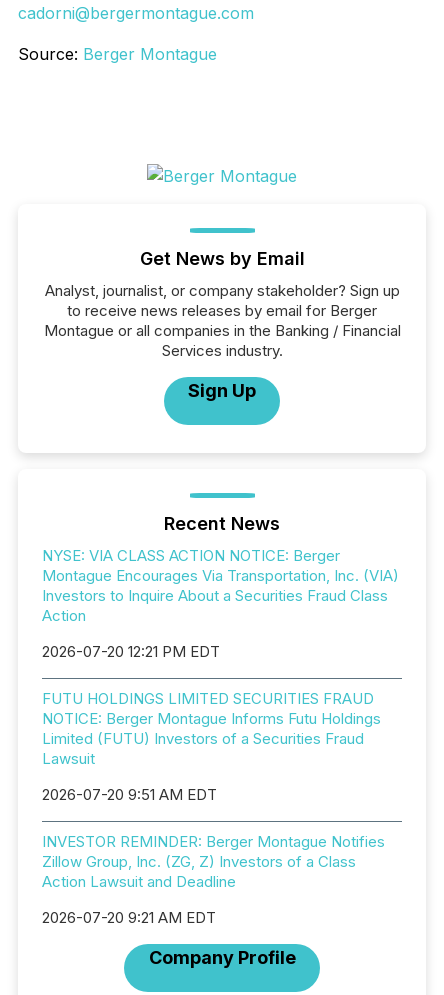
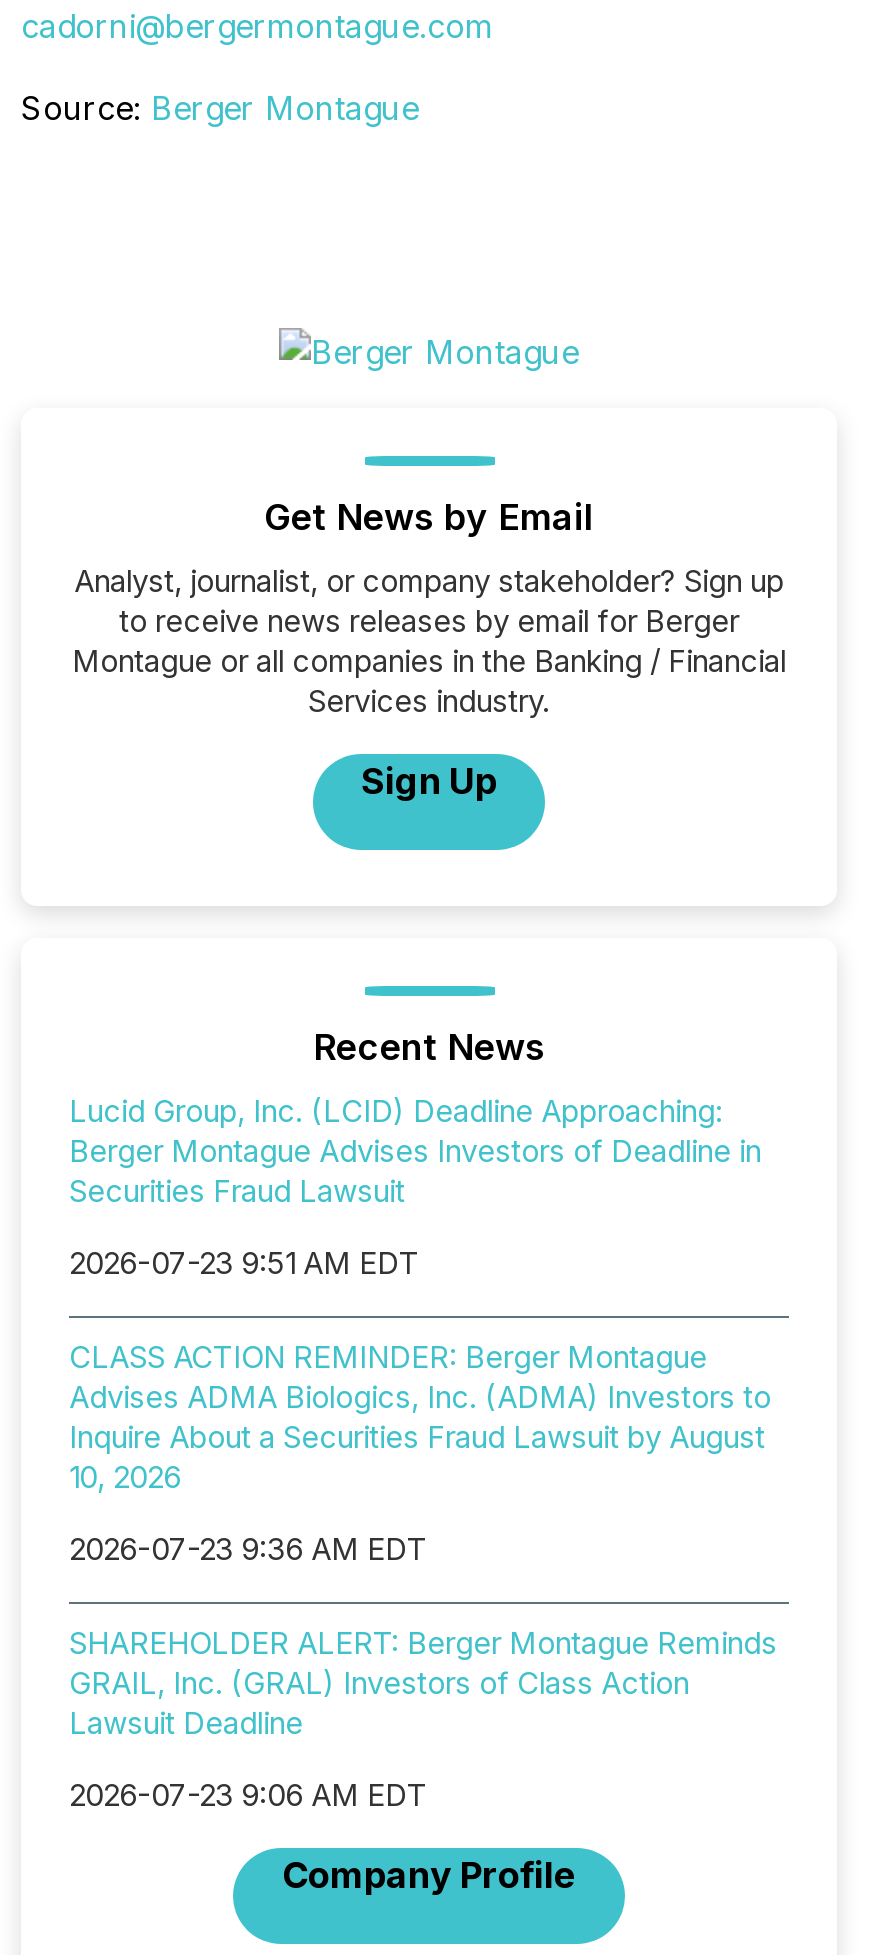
[42,546,399,625] NYSE: VIA CLASS ACTION NOTICE: Berger | Montague Encourages Via Transportation, Inc. (VIA) | Investors to Inquire About a Securities Fraud Class | Action -> [69,1092,761,1210] Lucid Group, Inc. (LCID) Deadline Approaching: | Berger Montague Advises Investors of Deadline in | Securities Fraud Lawsuit
[42,642,220,661] 2026-07-20 12:21 PM EDT -> [69,1244,419,1282] 2026-07-23 9:51 AM EDT
[42,689,381,768] FUTU HOLDINGS LIMITED SECURITIES FRAUD | NOTICE: Berger Montague Informs Futu Holdings | Limited (FUTU) Investors of a Securities Fraud | Lawsuit -> [69,1338,771,1496] CLASS ACTION REMINDER: Berger Montague | Advises ADMA Biologics, Inc. (ADMA) Investors to | Inquire About a Securities Fraud Lawsuit by August | 10, 2026
[42,785,217,804] 2026-07-20 9:51 AM EDT -> [69,1530,427,1568] 2026-07-23 9:36 AM EDT
[42,832,385,891] INVESTOR REMINDER: Berger Montague Notifies | Zillow Group, Inc. (ZG, Z) Investors of a Class | Action Lawsuit and Deadline -> [69,1624,777,1742] SHAREHOLDER ALERT: Berger Montague Reminds | GRAIL, Inc. (GRAL) Investors of Class Action | Lawsuit Deadline
[42,908,216,927] 2026-07-20 9:21 AM EDT -> [69,1776,427,1814] 2026-07-23 9:06 AM EDT

